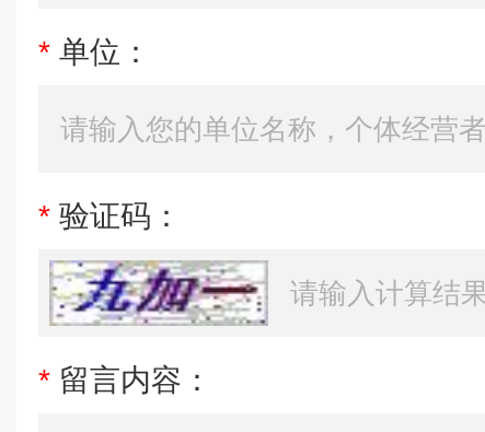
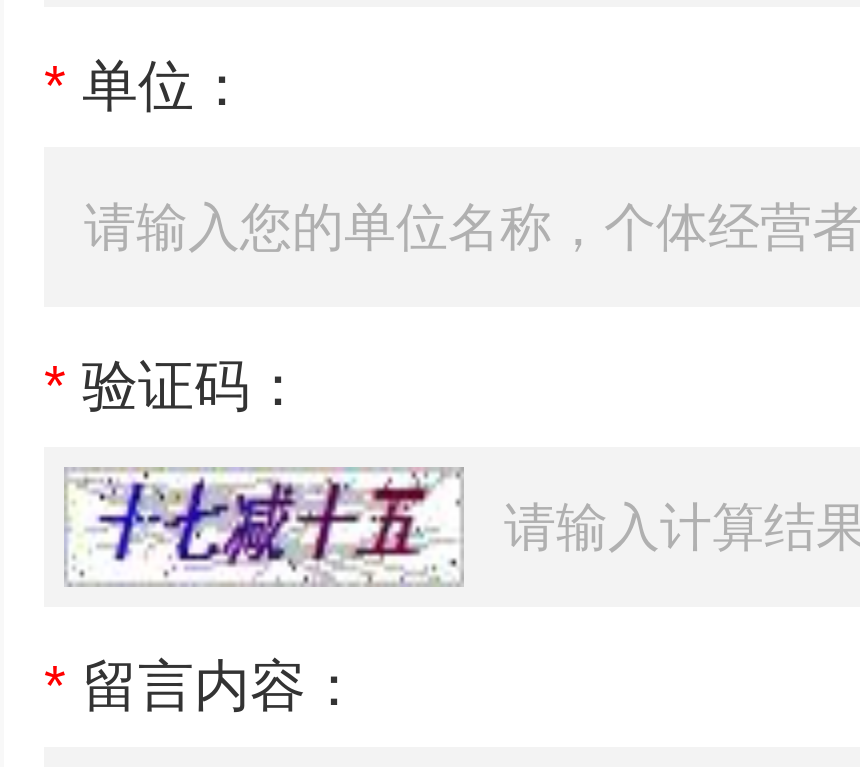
[49,260,267,325] [image] -> [66,467,460,583] [image]

